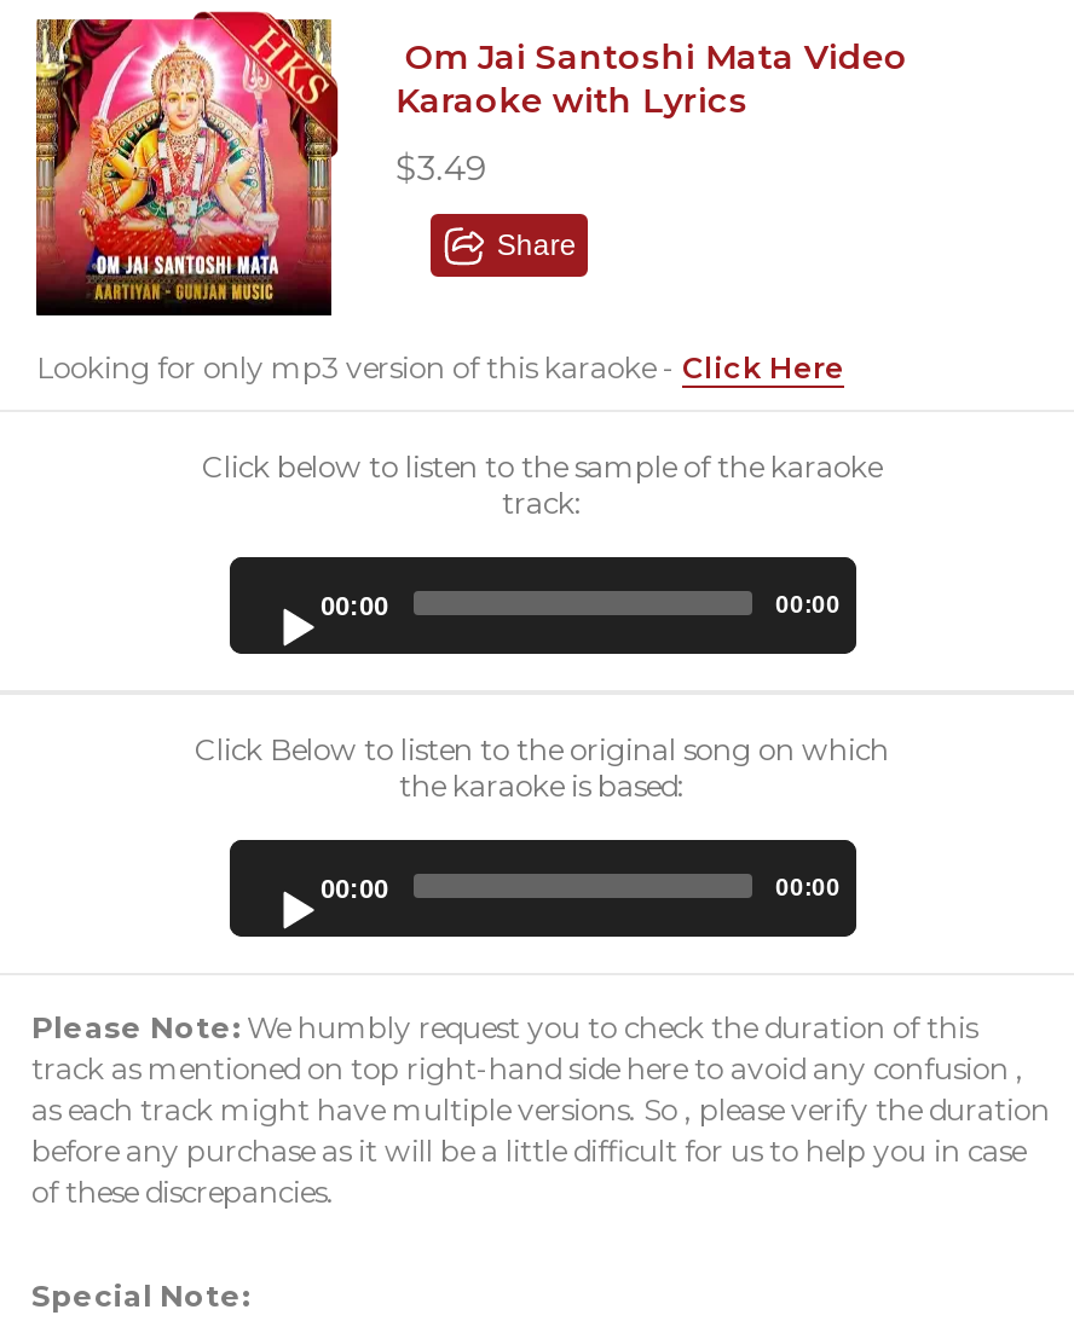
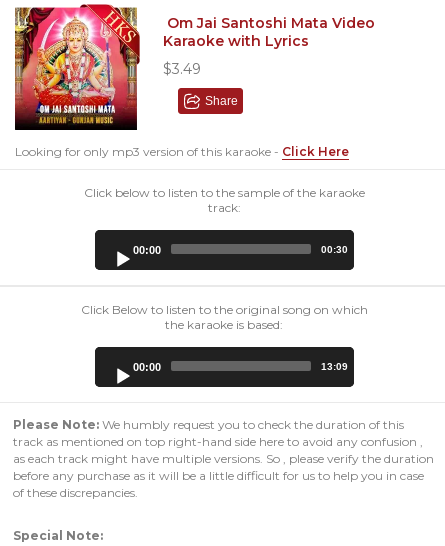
[775,590,841,616] 00:00 -> [320,243,347,254] 00:30
[775,873,841,899] 00:00 -> [320,360,347,371] 13:09

